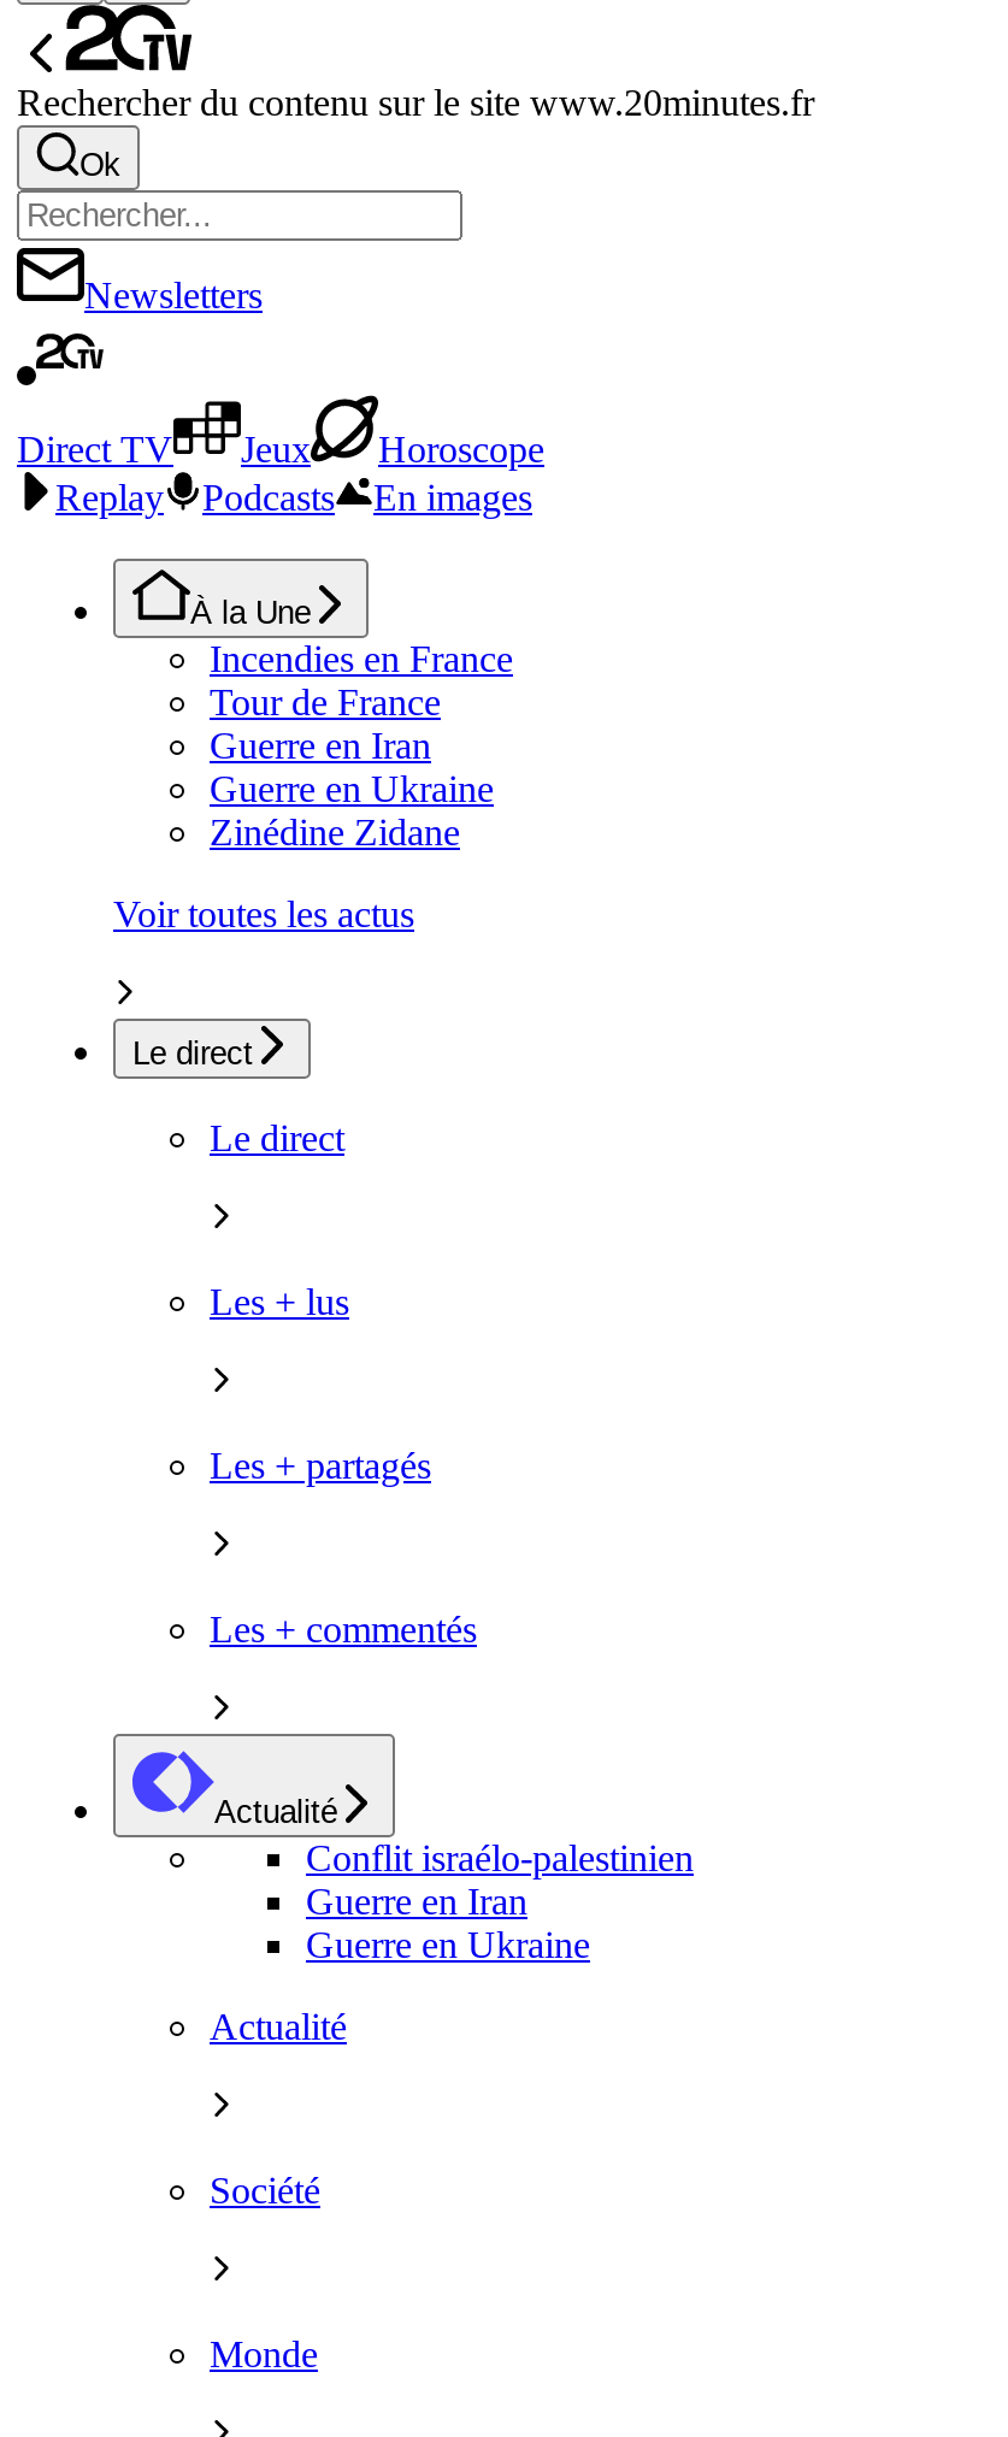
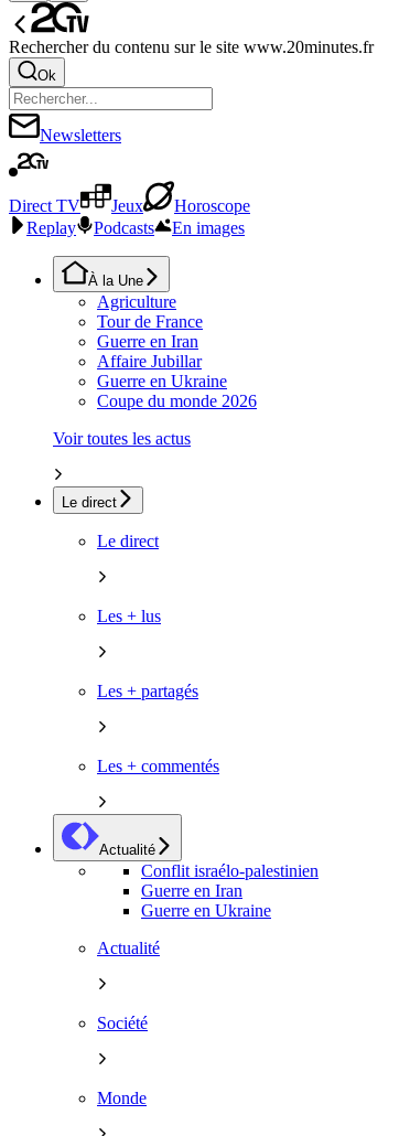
[210,638,513,679] Incendies en France -> [97,292,176,311] Agriculture
none -> [97,352,202,371] Affaire Jubillar
[210,812,460,852] Zinédine Zidane -> [97,392,257,410] Coupe du monde 2026

